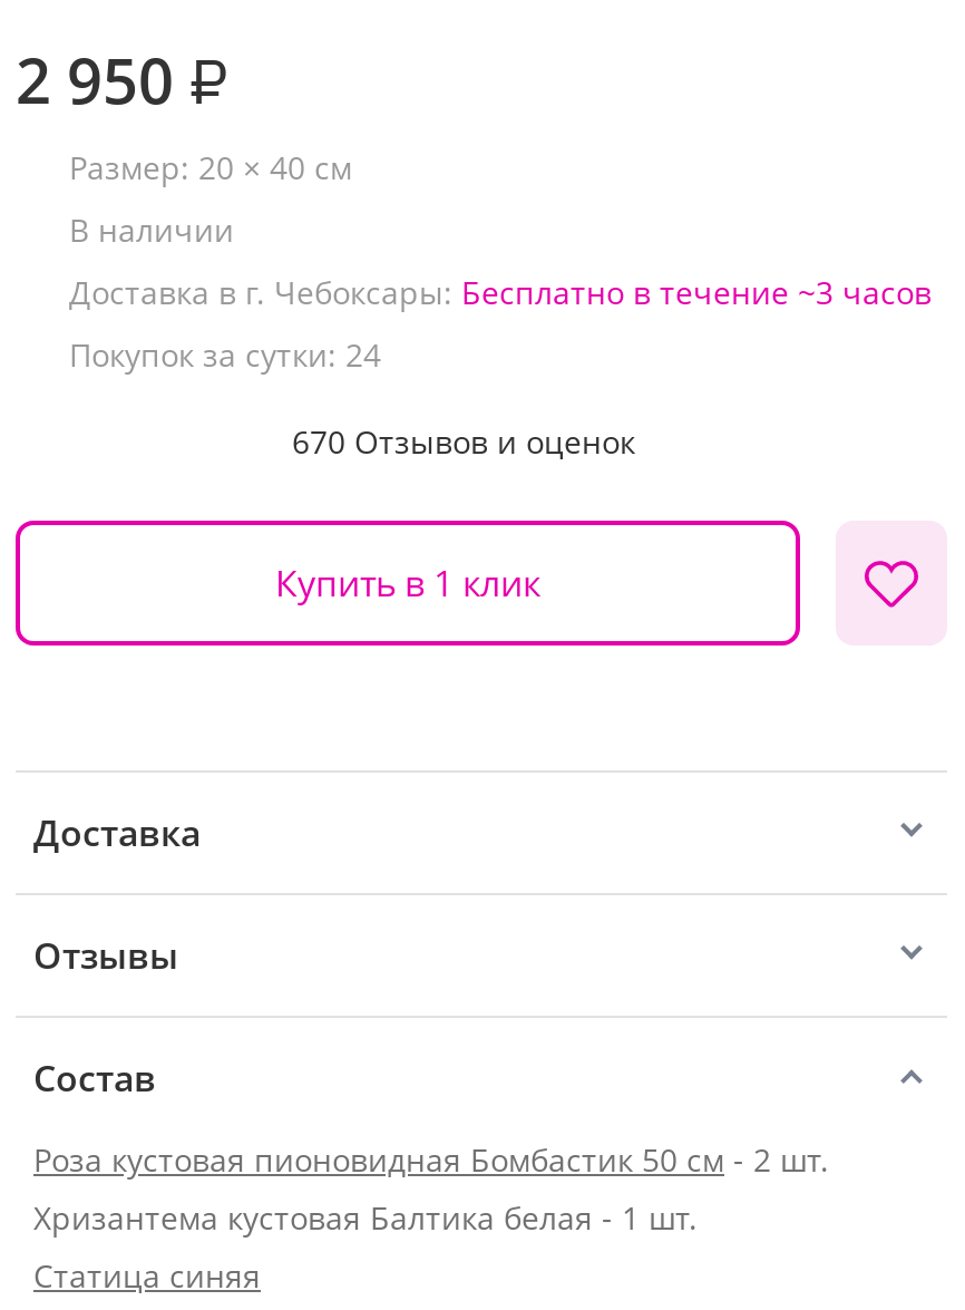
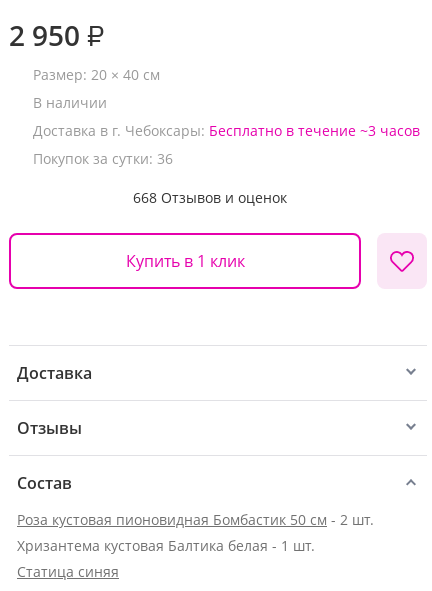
[69,333,381,376] Покупок за сутки: 24 -> [33,149,173,168] Покупок за сутки: 36
[292,419,635,462] 670 Отзывов и оценок -> [133,187,287,206] 668 Отзывов и оценок

